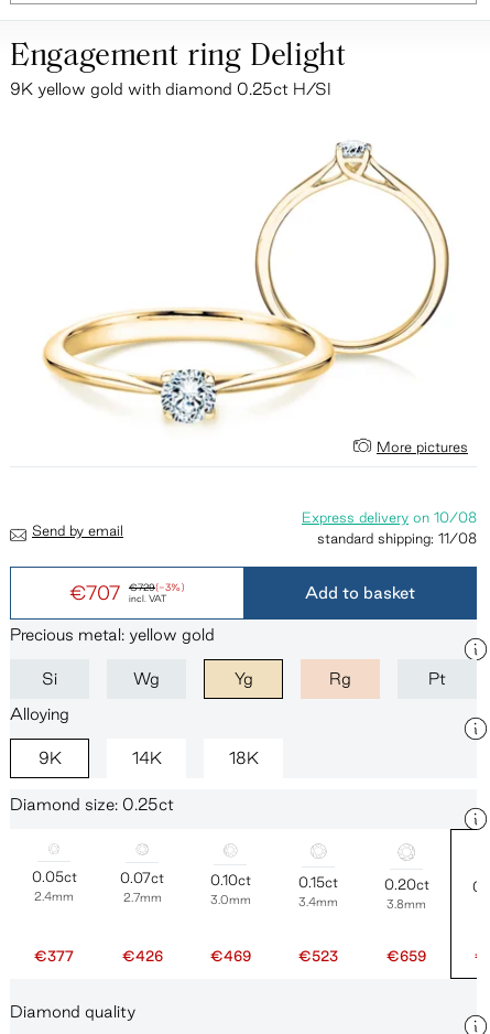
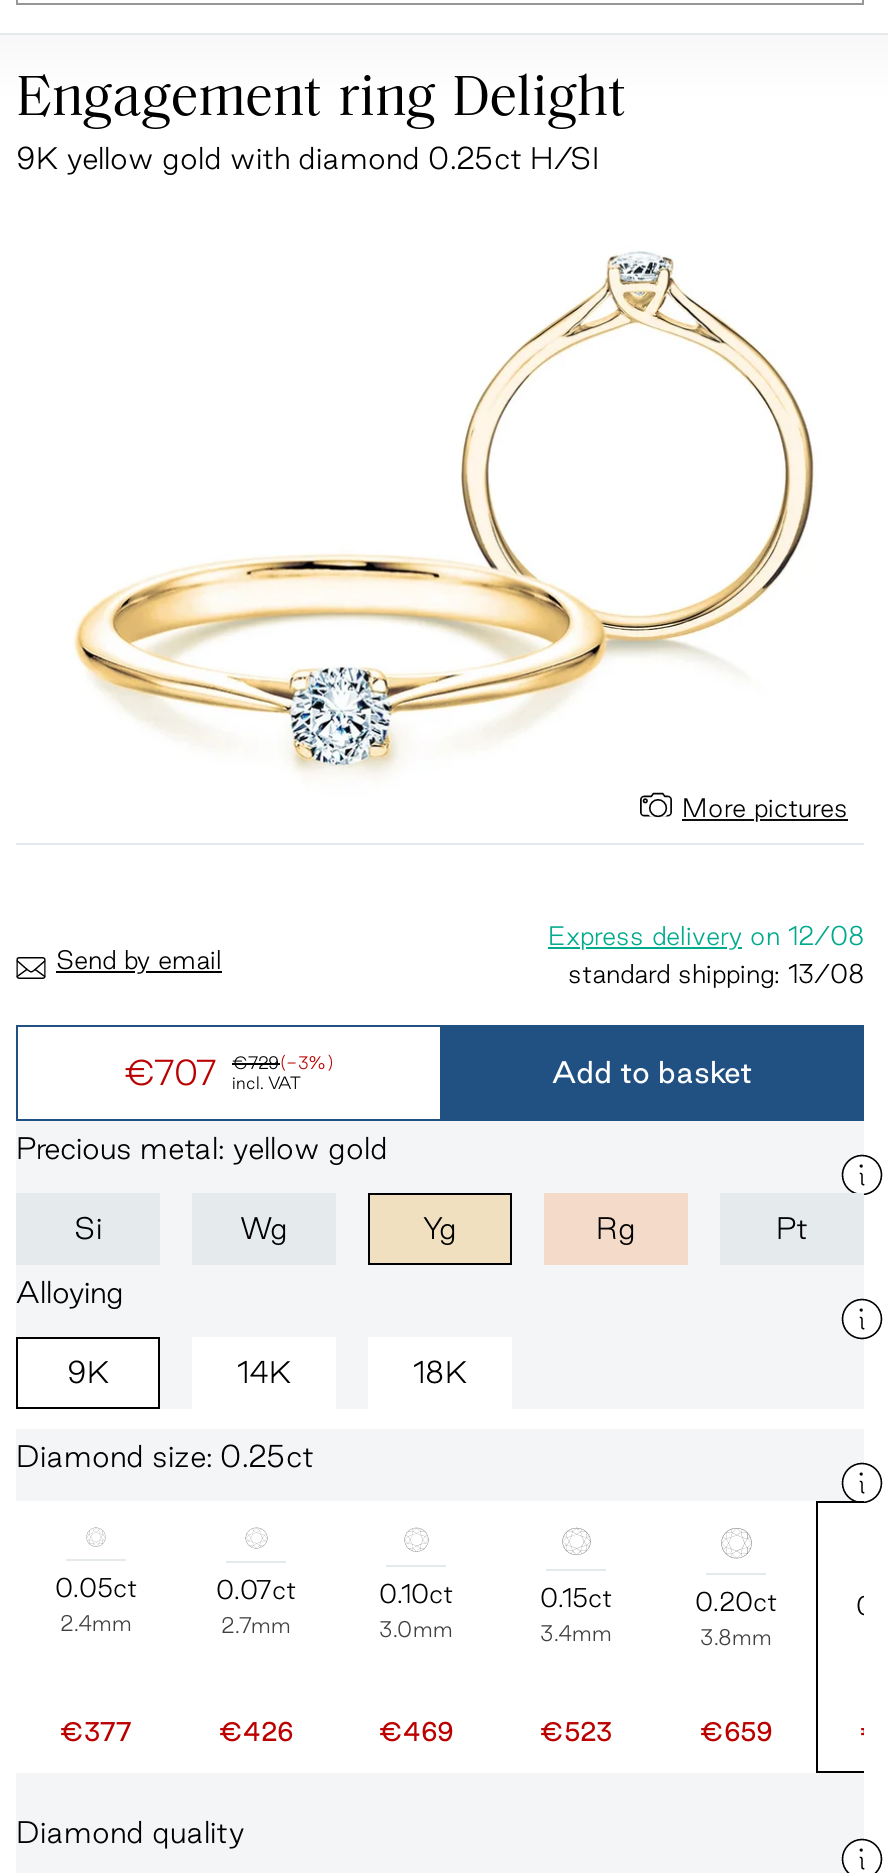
[302,509,477,524] Express delivery on 10/08 -> [548,921,864,949] Express delivery on 12/08
[317,530,477,545] standard shipping: 11/08 -> [568,959,864,987] standard shipping: 13/08

